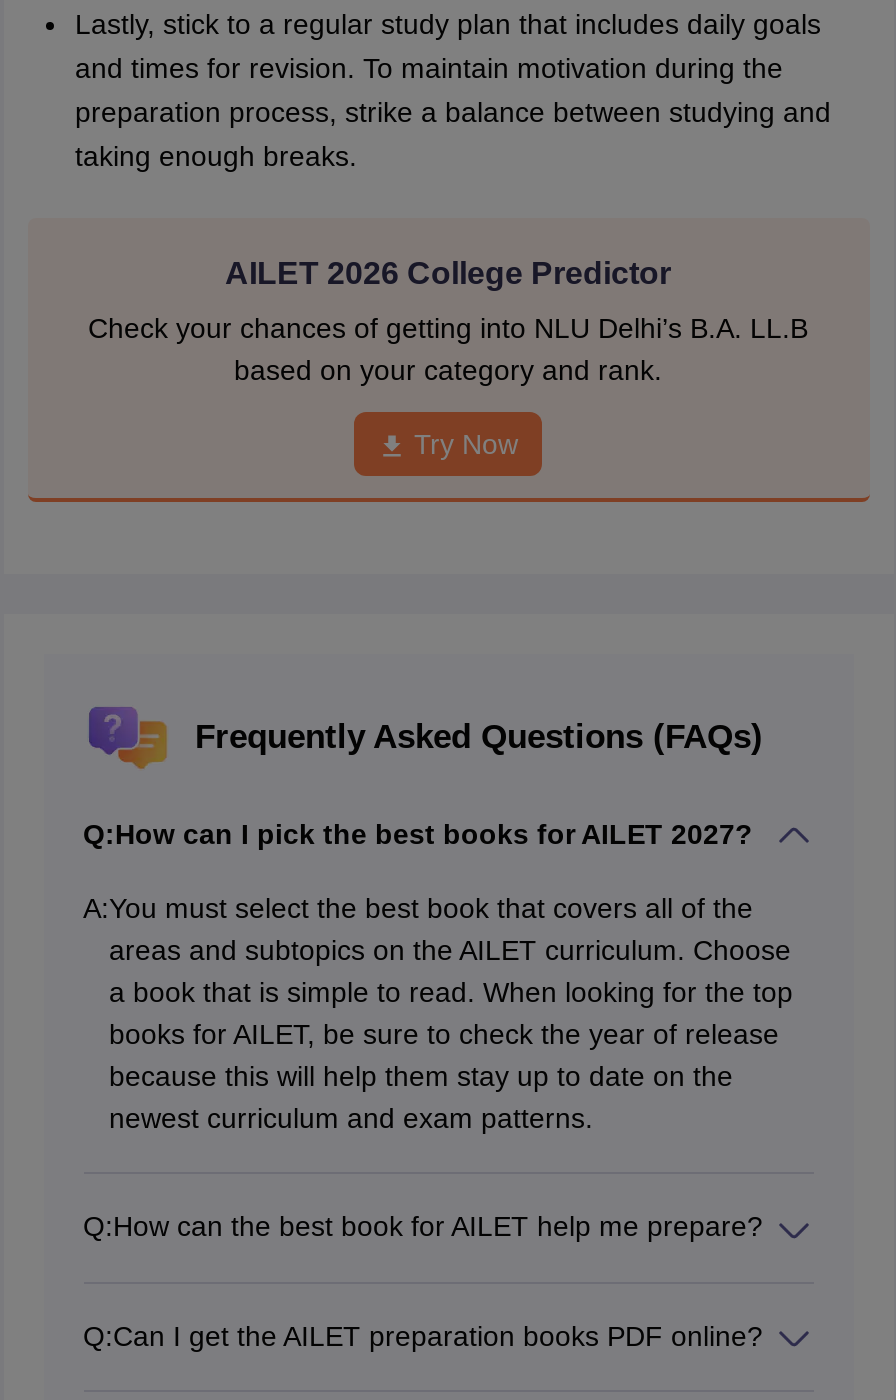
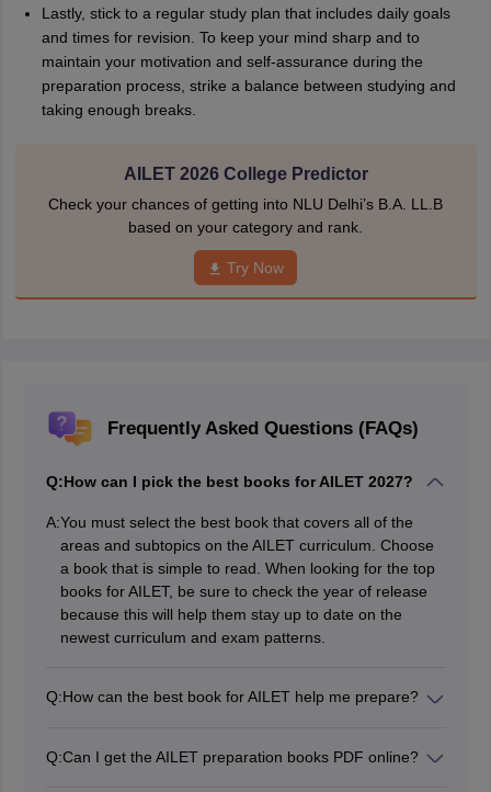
[75,52,783,84] and times for revision. To maintain motivation during the -> [41,29,423,70] and times for revision. To keep your mind sharp and to | maintain your motivation and self-assurance during the

